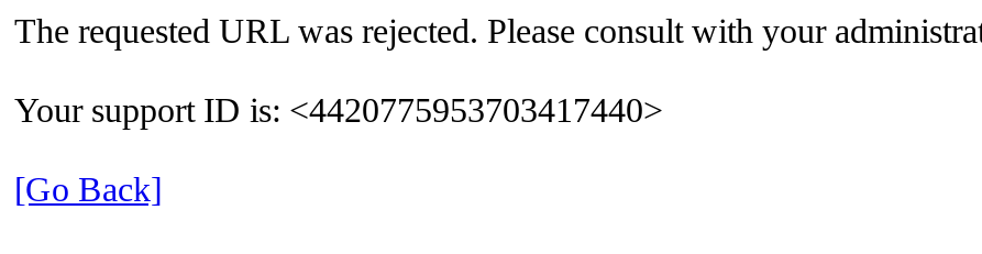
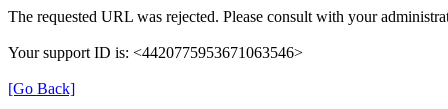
[14,91,663,129] Your support ID is: <4420775953703417440> -> [8,44,303,61] Your support ID is: <4420775953671063546>

